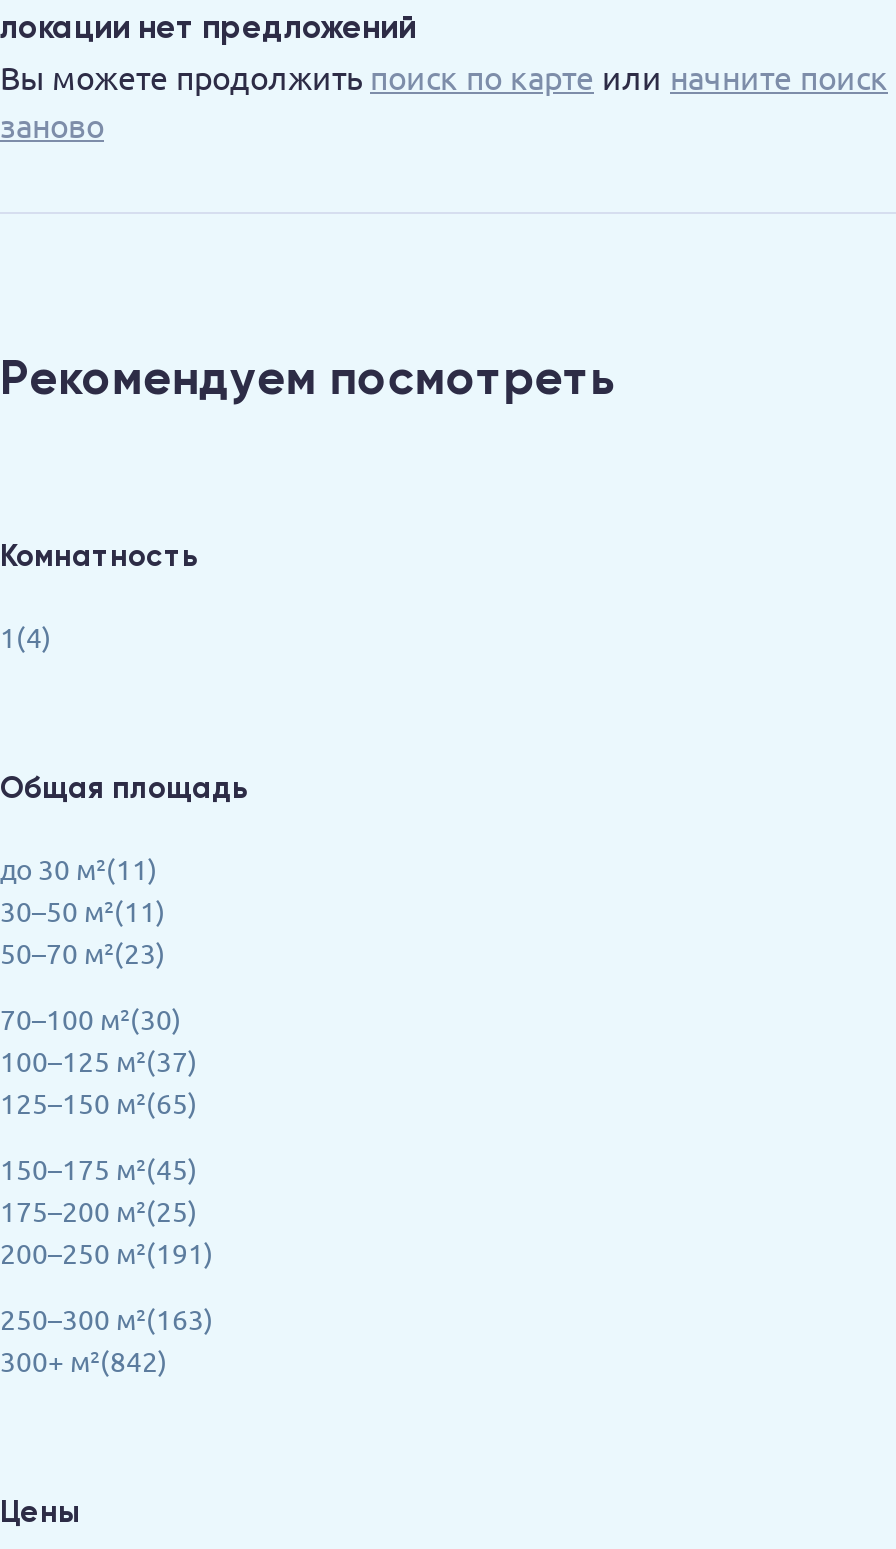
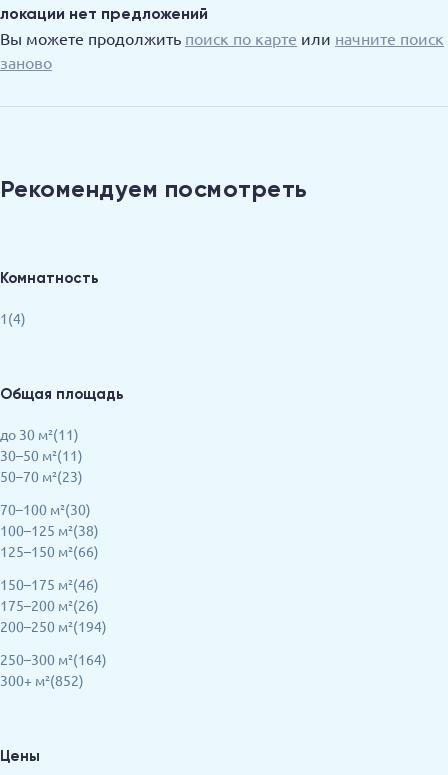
[0,1042,198,1120] 100–125 м²(37) | 125–150 м²(65) -> [0,521,99,560] 100–125 м²(38) | 125–150 м²(66)
[0,1150,214,1270] 150–175 м²(45) | 175–200 м²(25) | 200–250 м²(191) -> [0,575,107,635] 150–175 м²(46) | 175–200 м²(26) | 200–250 м²(194)
[0,1300,214,1378] 250–300 м²(163) | 300+ м²(842) -> [0,650,107,689] 250–300 м²(164) | 300+ м²(852)

